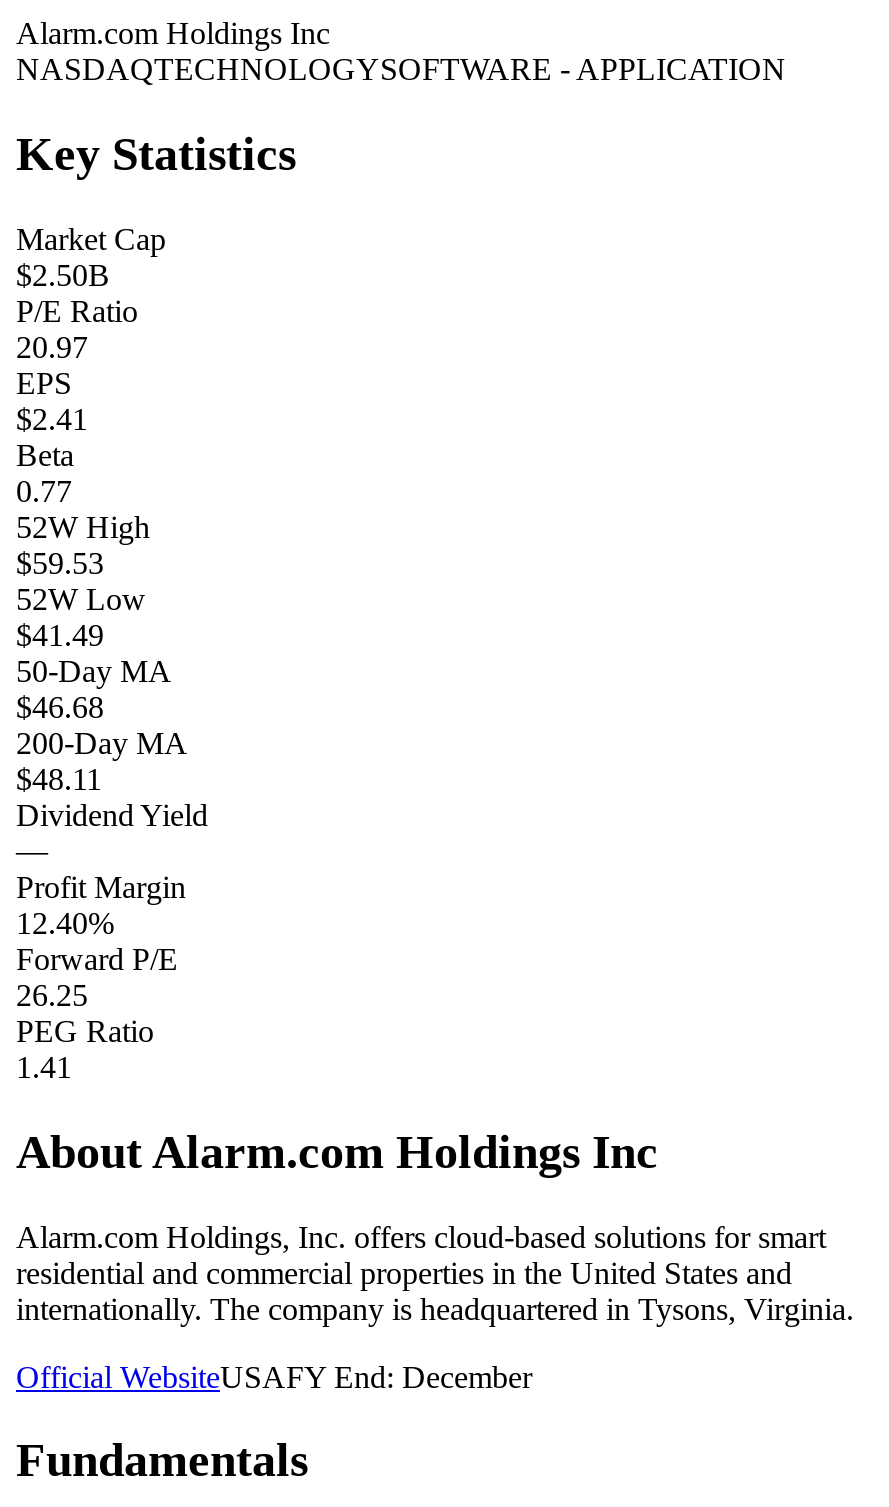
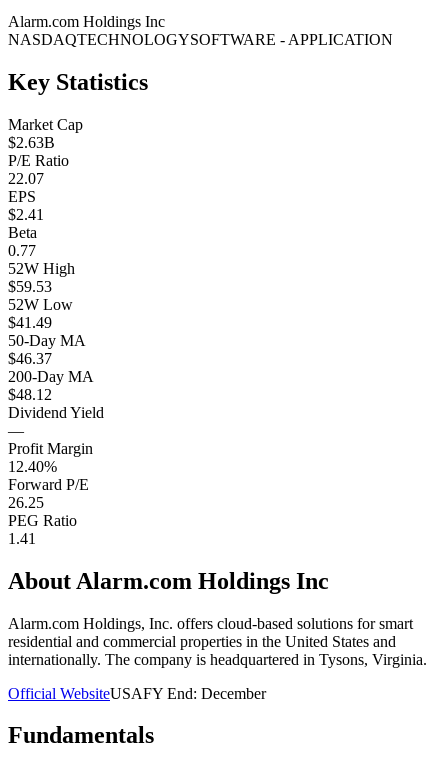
[16,257,110,291] $2.50B -> [8,134,55,151] $2.63B
[16,329,88,363] 20.97 -> [8,170,44,187] 22.07
[16,689,104,723] $46.68 -> [8,350,52,367] $46.37
[16,761,102,795] $48.11 -> [8,386,52,403] $48.12

